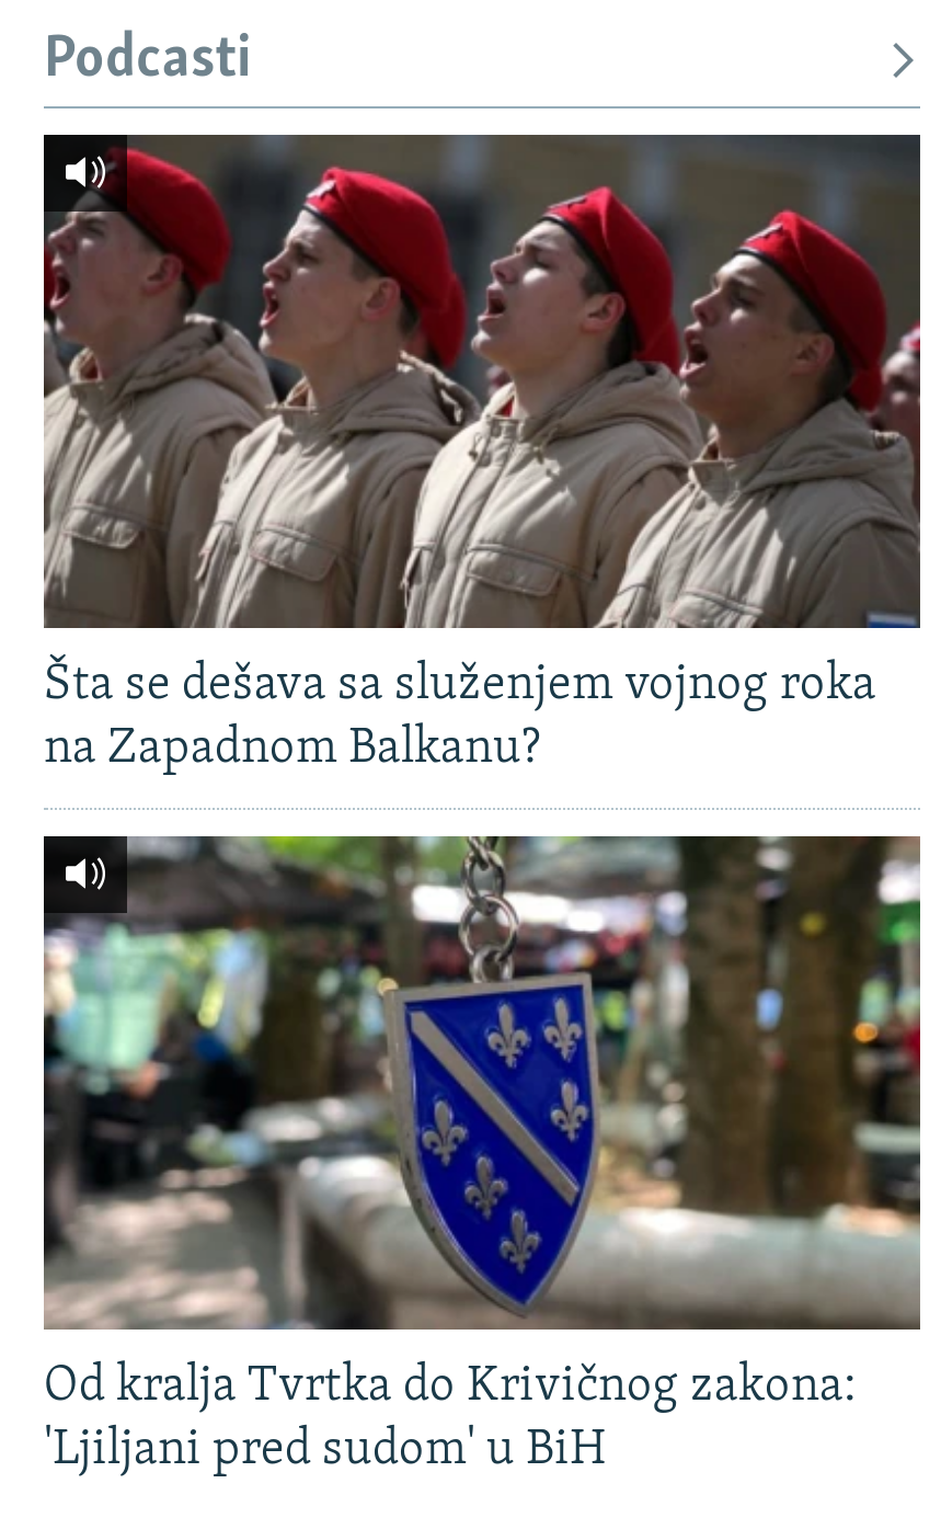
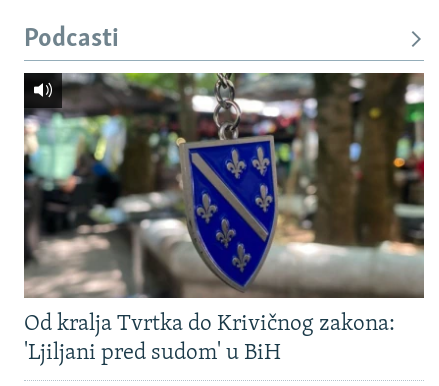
[42,133,922,776] [image] | Šta se dešava sa služenjem vojnog roka | na Zapadnom Balkanu? -> none

